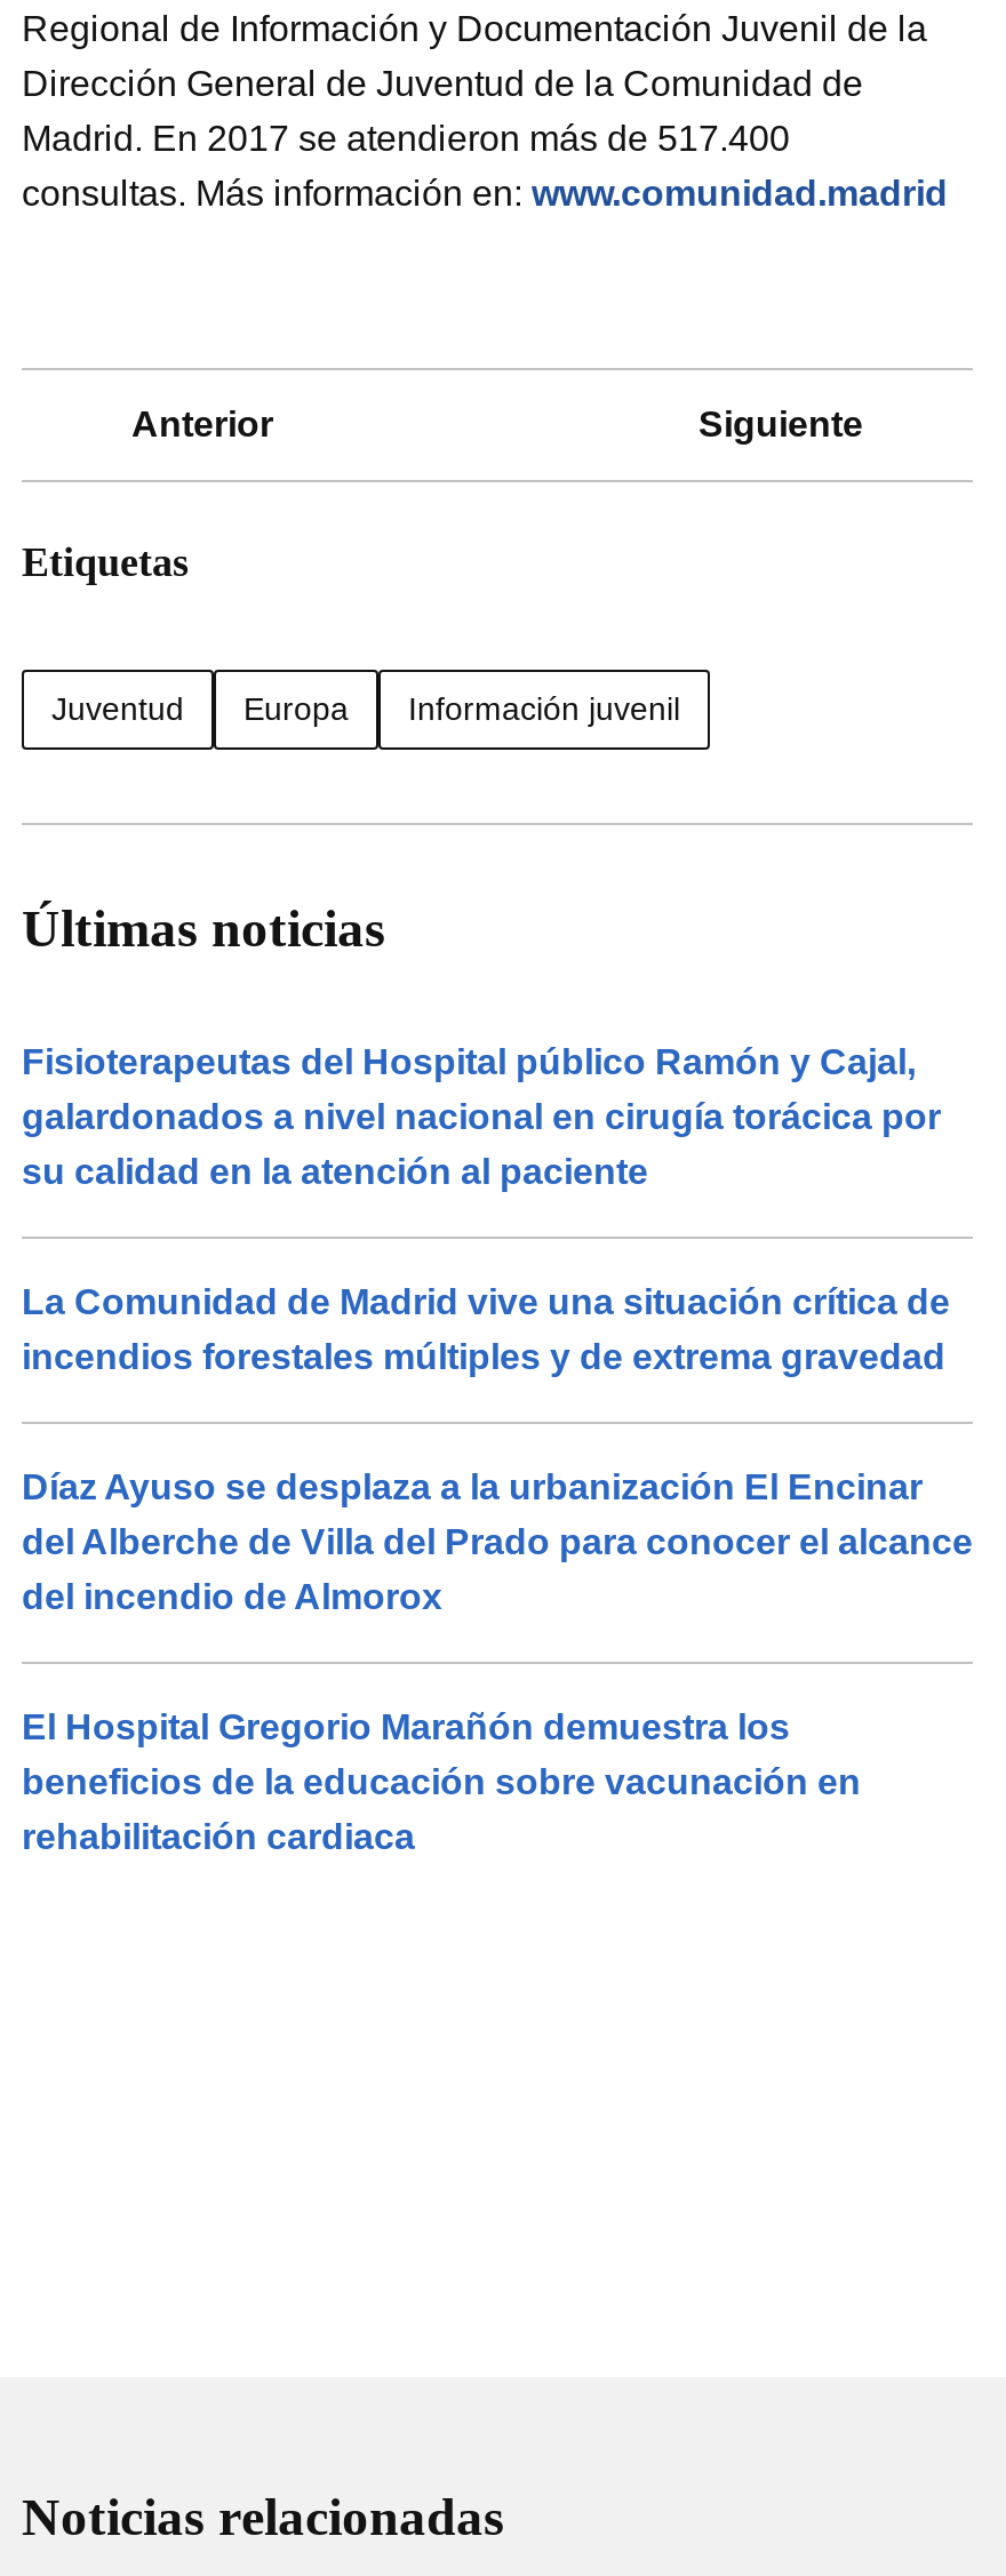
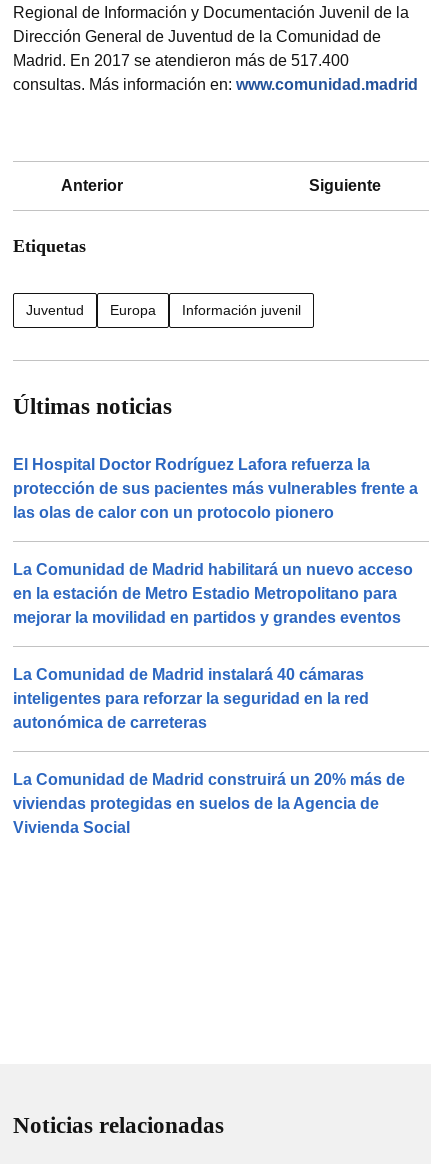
[22,1043,941,1191] Fisioterapeutas del Hospital público Ramón y Cajal, | galardonados a nivel nacional en cirugía torácica por | su calidad en la atención al paciente -> [13,456,418,521] El Hospital Doctor Rodríguez Lafora refuerza la | protección de sus pacientes más vulnerables frente a | las olas de calor con un protocolo pionero
[22,1283,950,1376] La Comunidad de Madrid vive una situación crítica de | incendios forestales múltiples y de extrema gravedad -> [13,561,413,626] La Comunidad de Madrid habilitará un nuevo acceso | en la estación de Metro Estadio Metropolitano para | mejorar la movilidad en partidos y grandes eventos
[22,1468,973,1616] Díaz Ayuso se desplaza a la urbanización El Encinar | del Alberche de Villa del Prado para conocer el alcance | del incendio de Almorox -> [13,666,369,731] La Comunidad de Madrid instalará 40 cámaras | inteligentes para reforzar la seguridad en la red | autonómica de carreteras
[22,1708,861,1856] El Hospital Gregorio Marañón demuestra los | beneficios de la educación sobre vacunación en | rehabilitación cardiaca -> [13,771,405,836] La Comunidad de Madrid construirá un 20% más de | viviendas protegidas en suelos de la Agencia de | Vivienda Social

